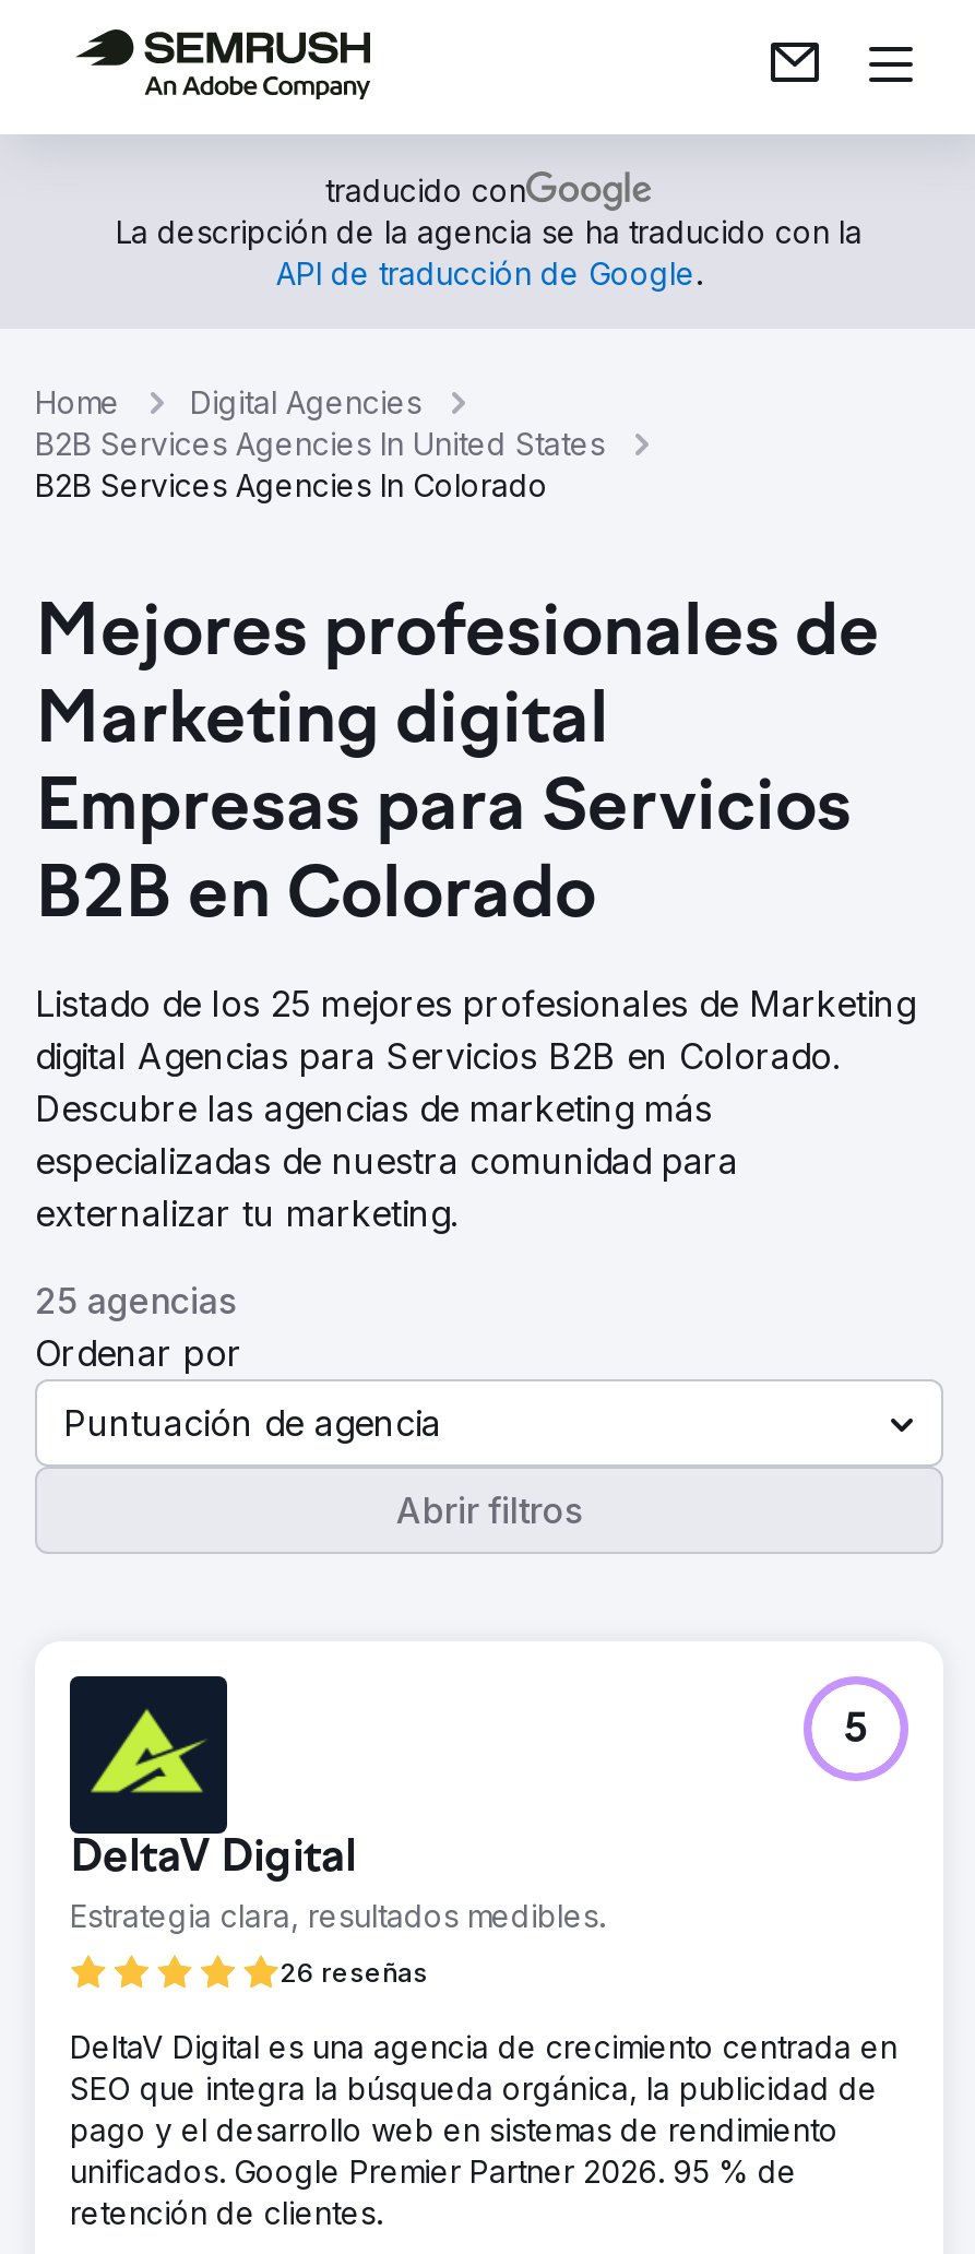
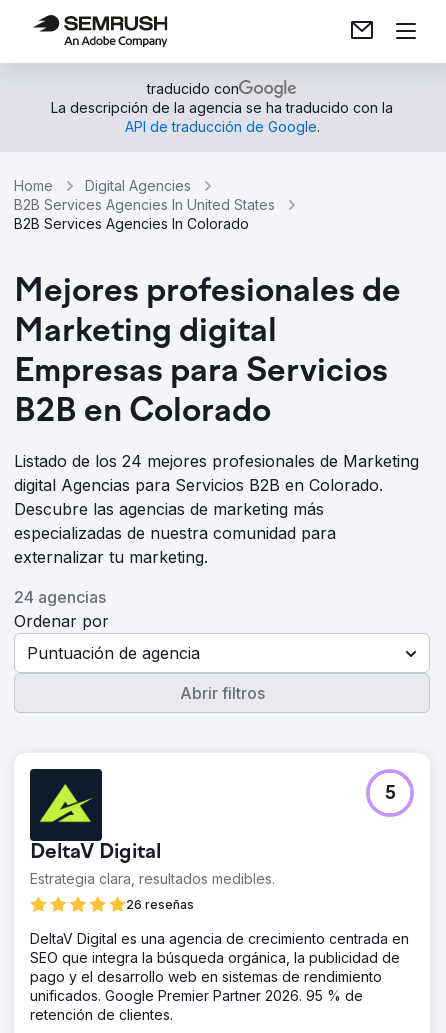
[35,982,915,1025] Listado de los 25 mejores profesionales de Marketing -> [14,451,419,471] Listado de los 24 mejores profesionales de Marketing
[35,1279,236,1322] 25 agencias -> [14,587,106,607] 24 agencias

